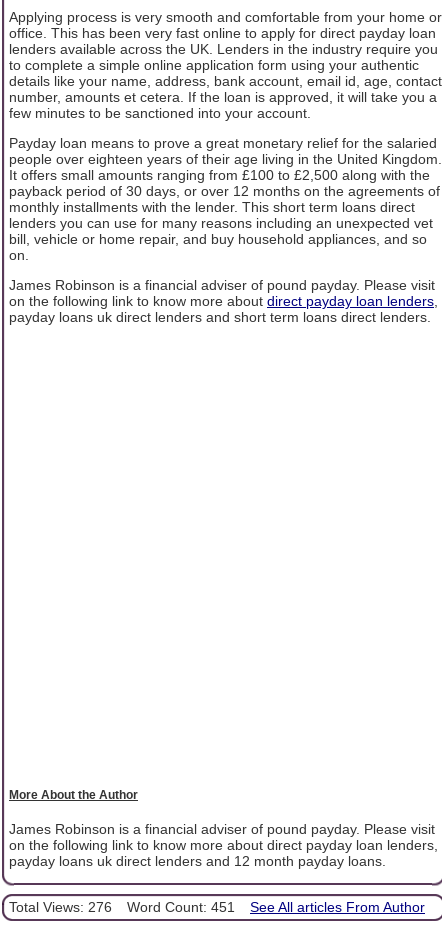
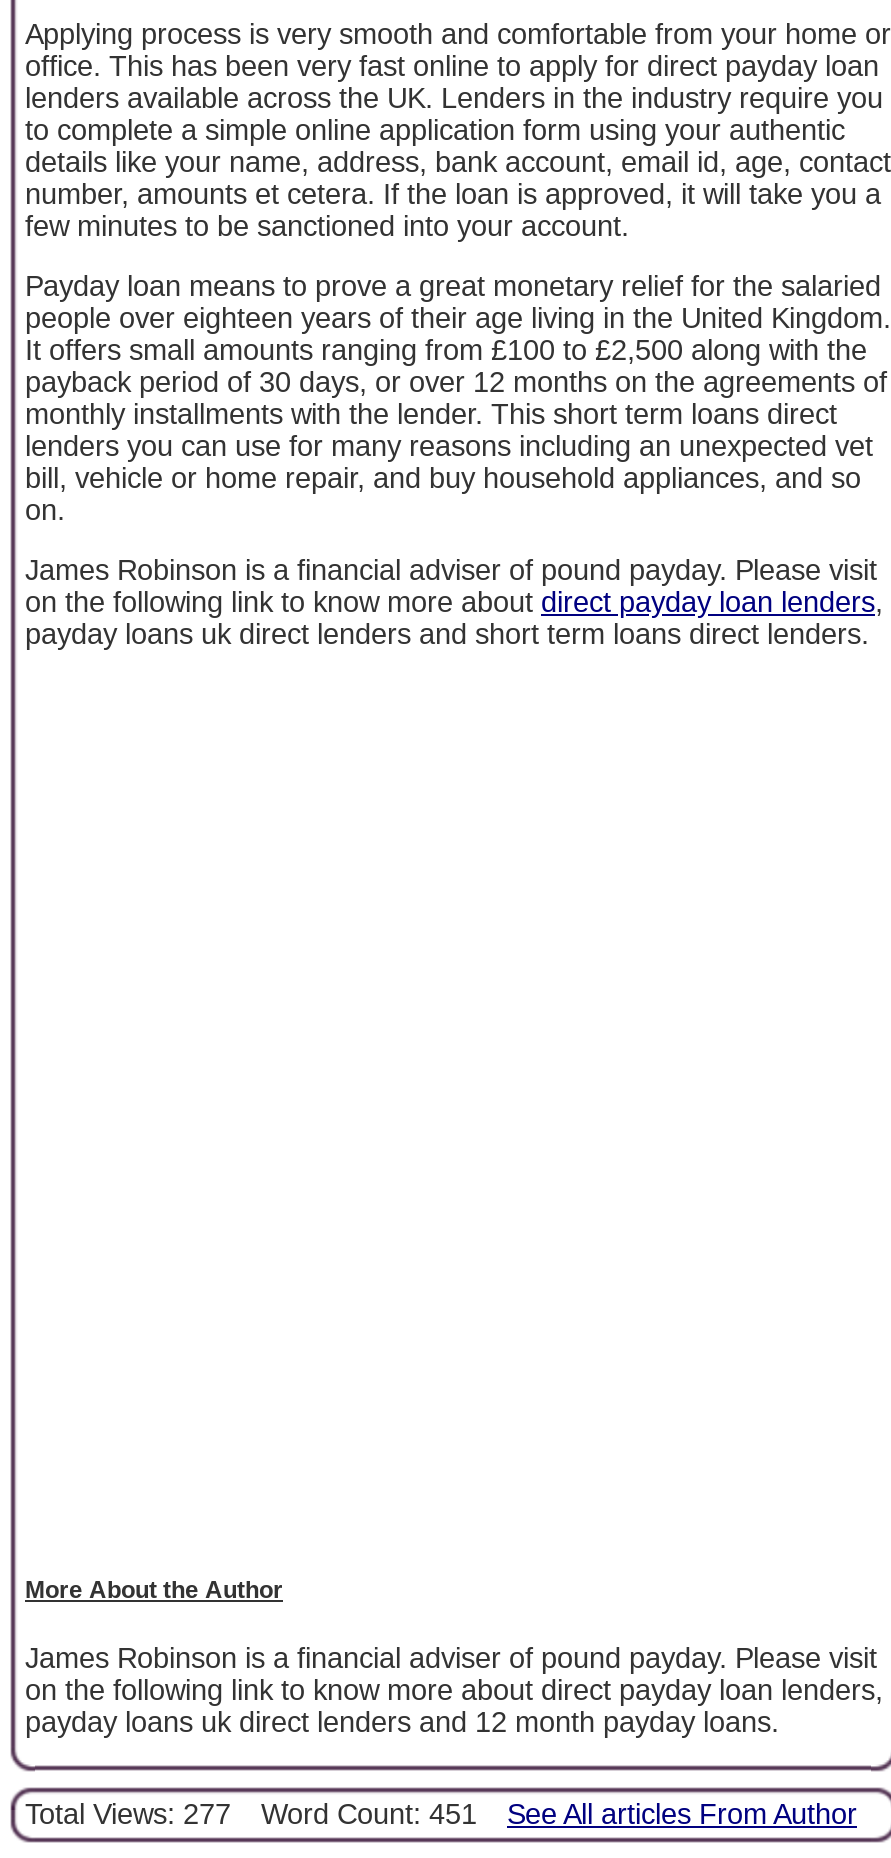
[9,898,425,914] Total Views: 276 Word Count: 451 See All articles From Author -> [25,1797,857,1829] Total Views: 277 Word Count: 451 See All articles From Author

